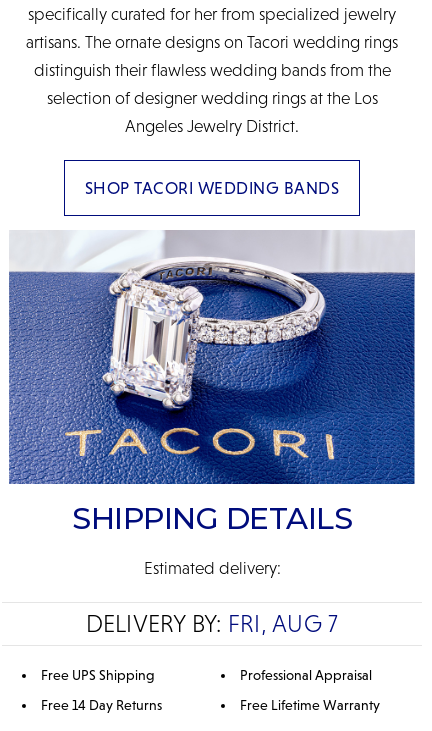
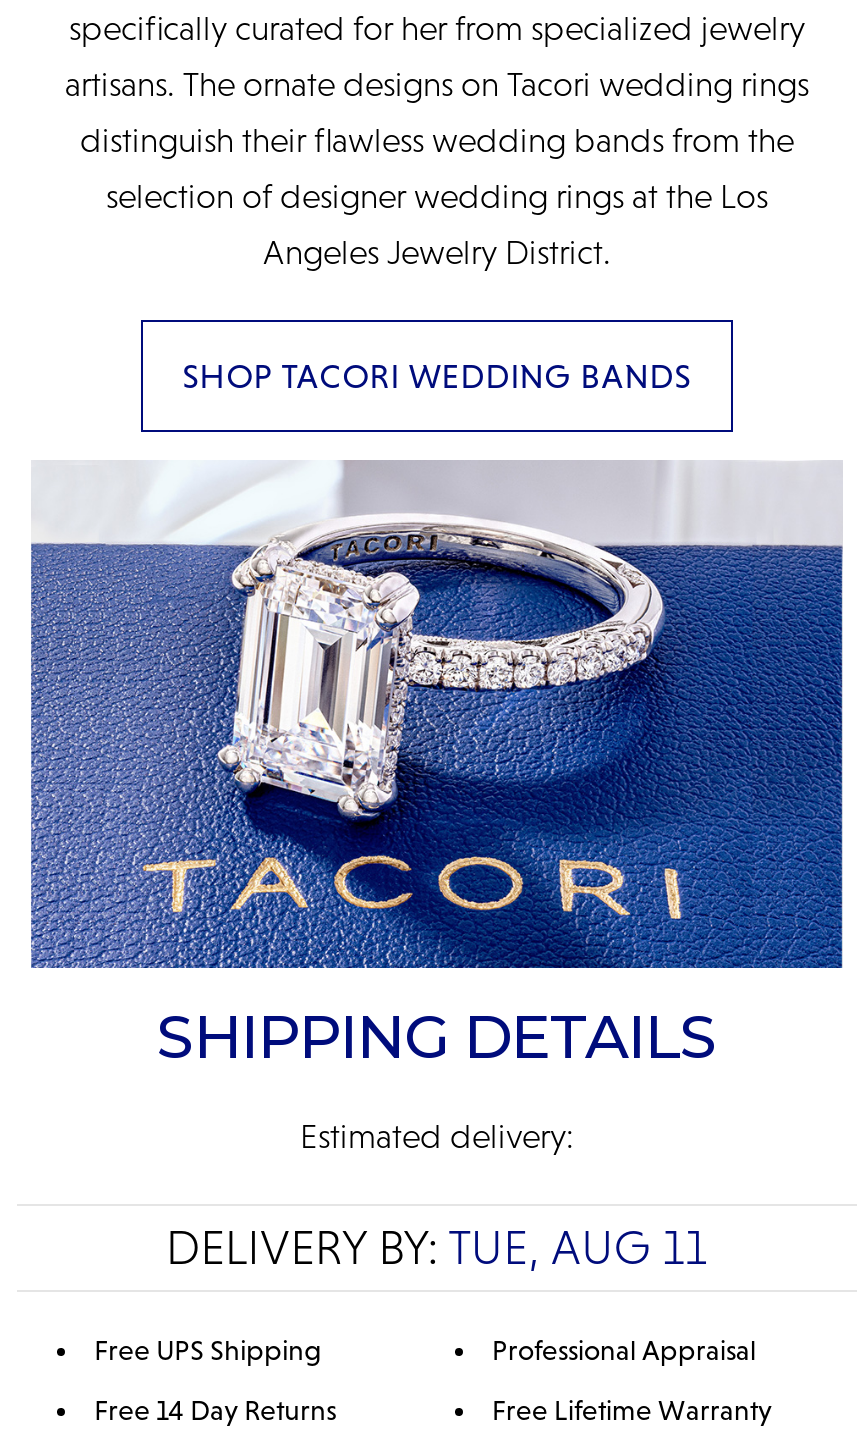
[86,610,338,637] DELIVERY BY: FRI, AUG 7 -> [166,1220,708,1274] DELIVERY BY: TUE, AUG 11

